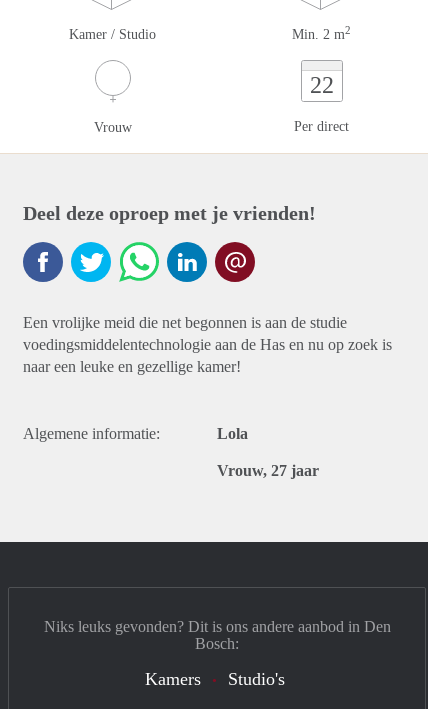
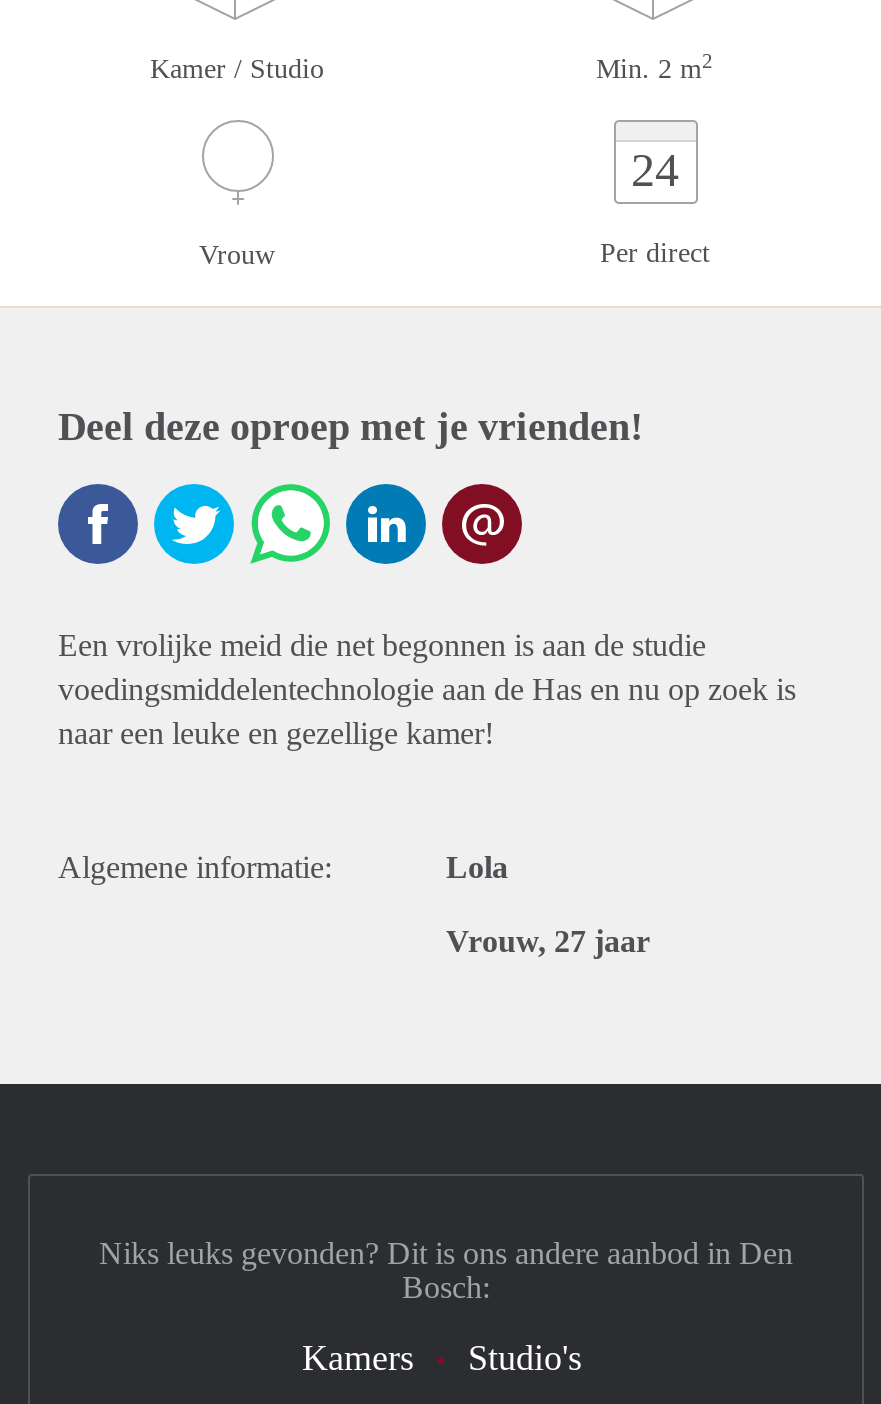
[309,72,333,98] 22 -> [631,144,679,196] 24

